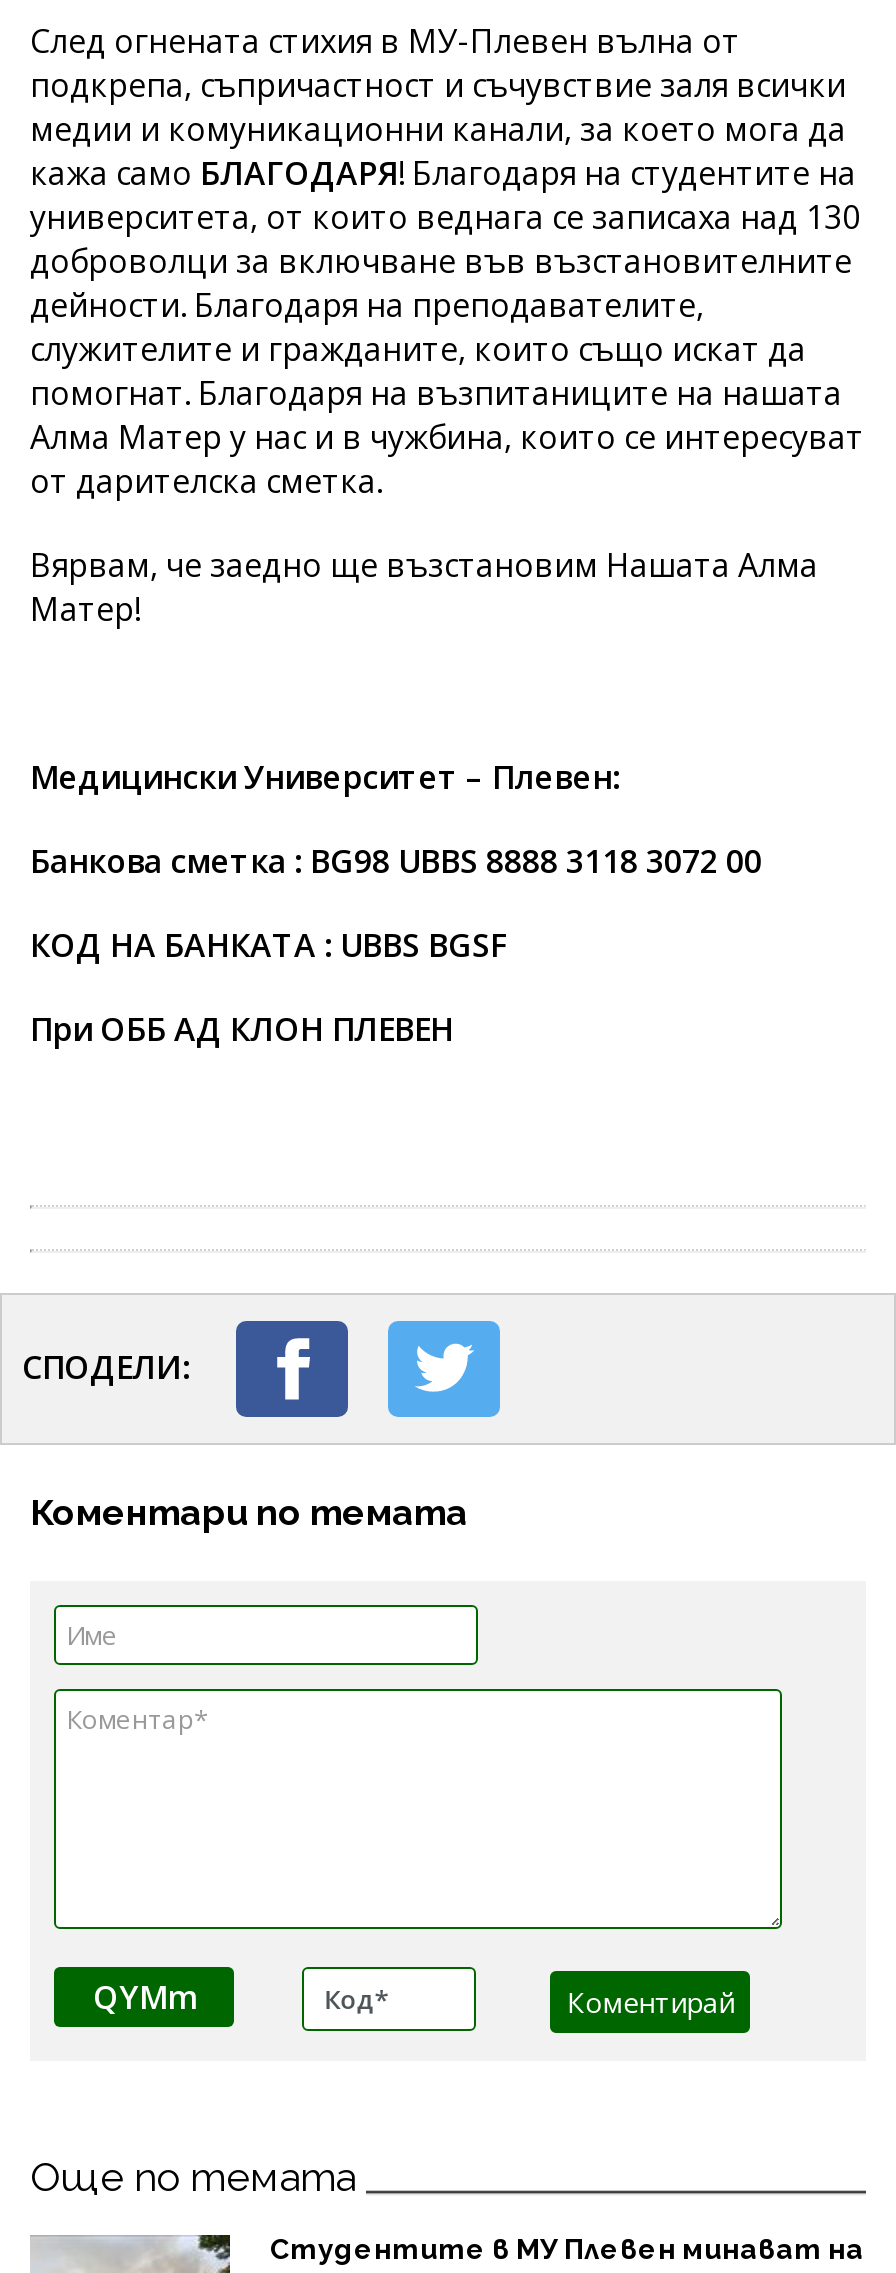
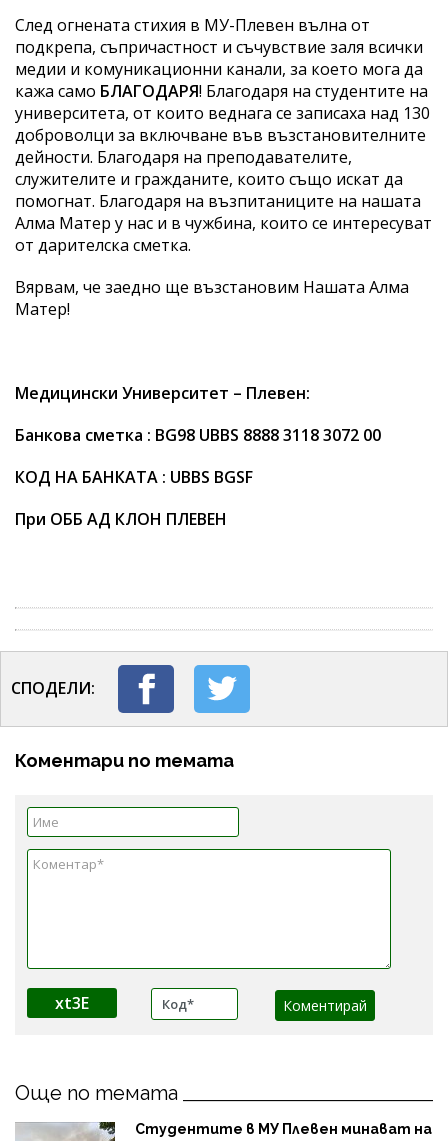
[93,1974,195,2018] QYMm -> [55,992,89,1014] xt3E

